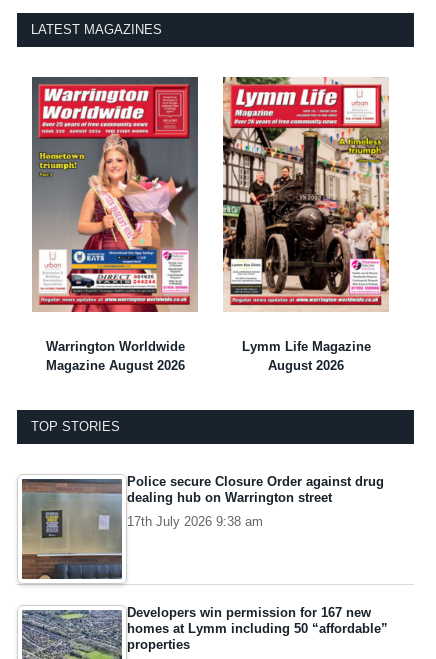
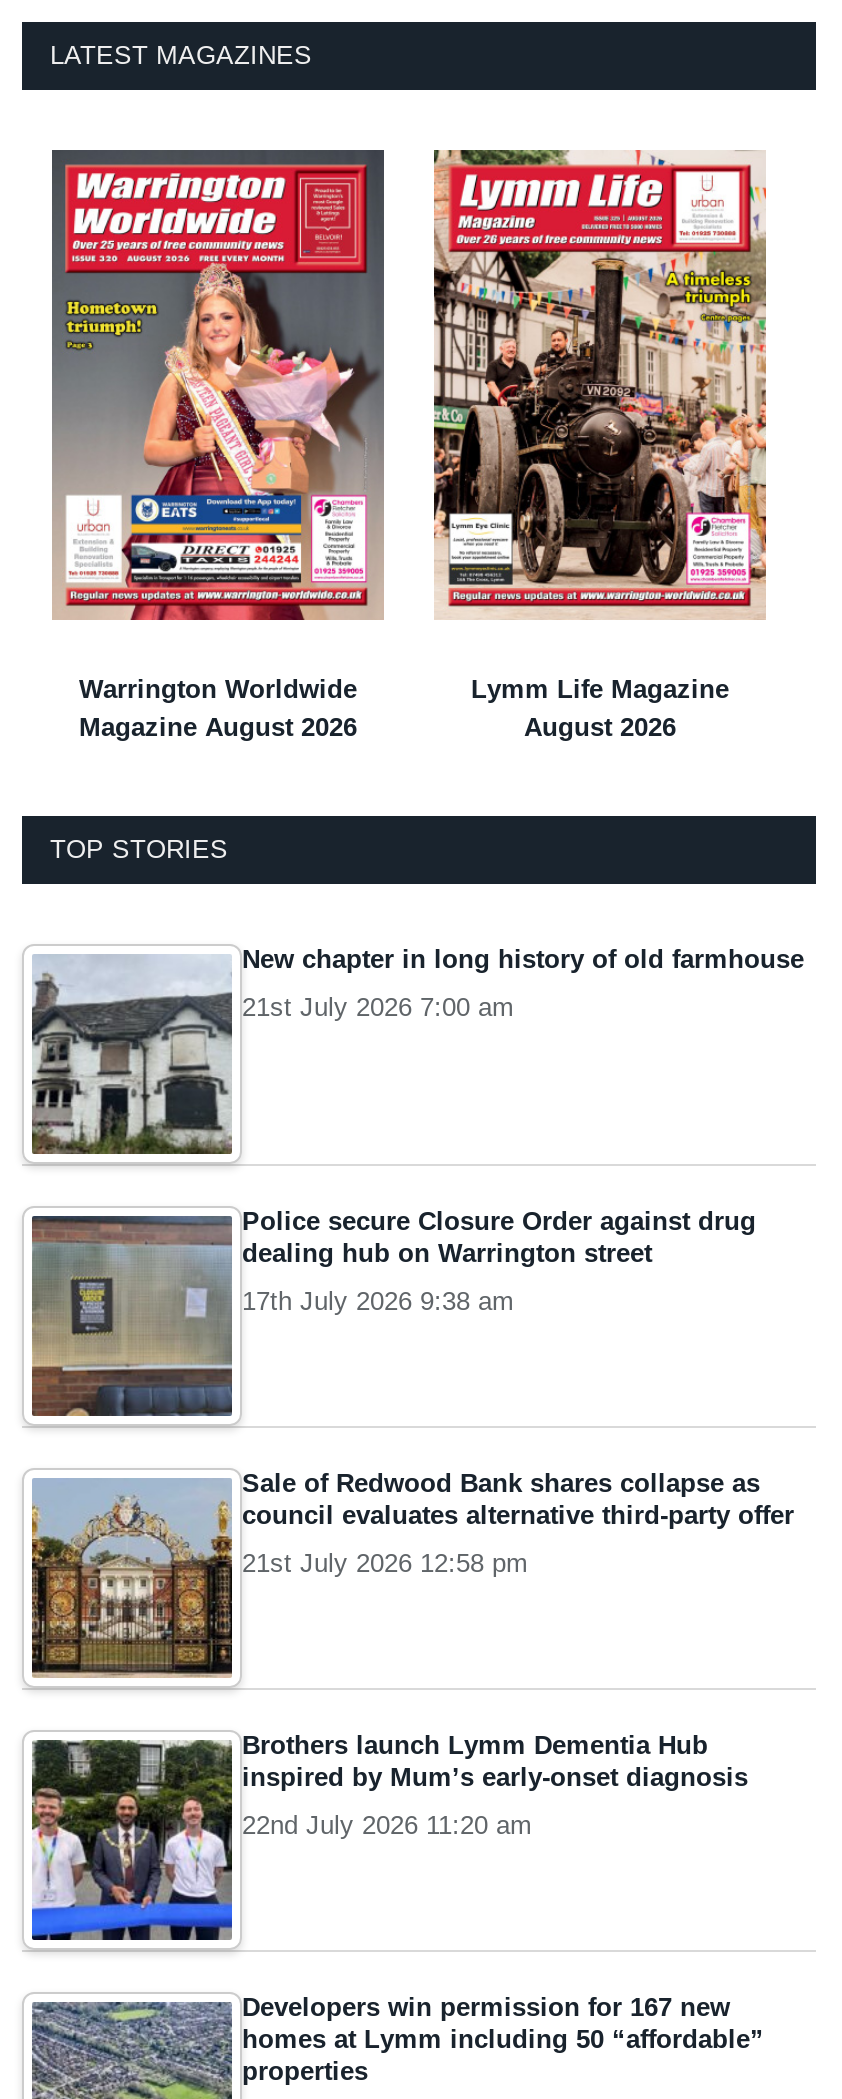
none -> [32,944,804,1156] [image] | New chapter in long history of old farmhouse | 21st July 2026 7:00 am
none -> [30,1468,794,1692] [image] | Sale of Redwood Bank shares collapse as | council evaluates alternative third-party offer | 21st July 2026 12:58 pm
none -> [30,1730,748,1942] [image] | Brothers launch Lymm Dementia Hub | inspired by Mum’s early-onset diagnosis | 22nd July 2026 11:20 am

